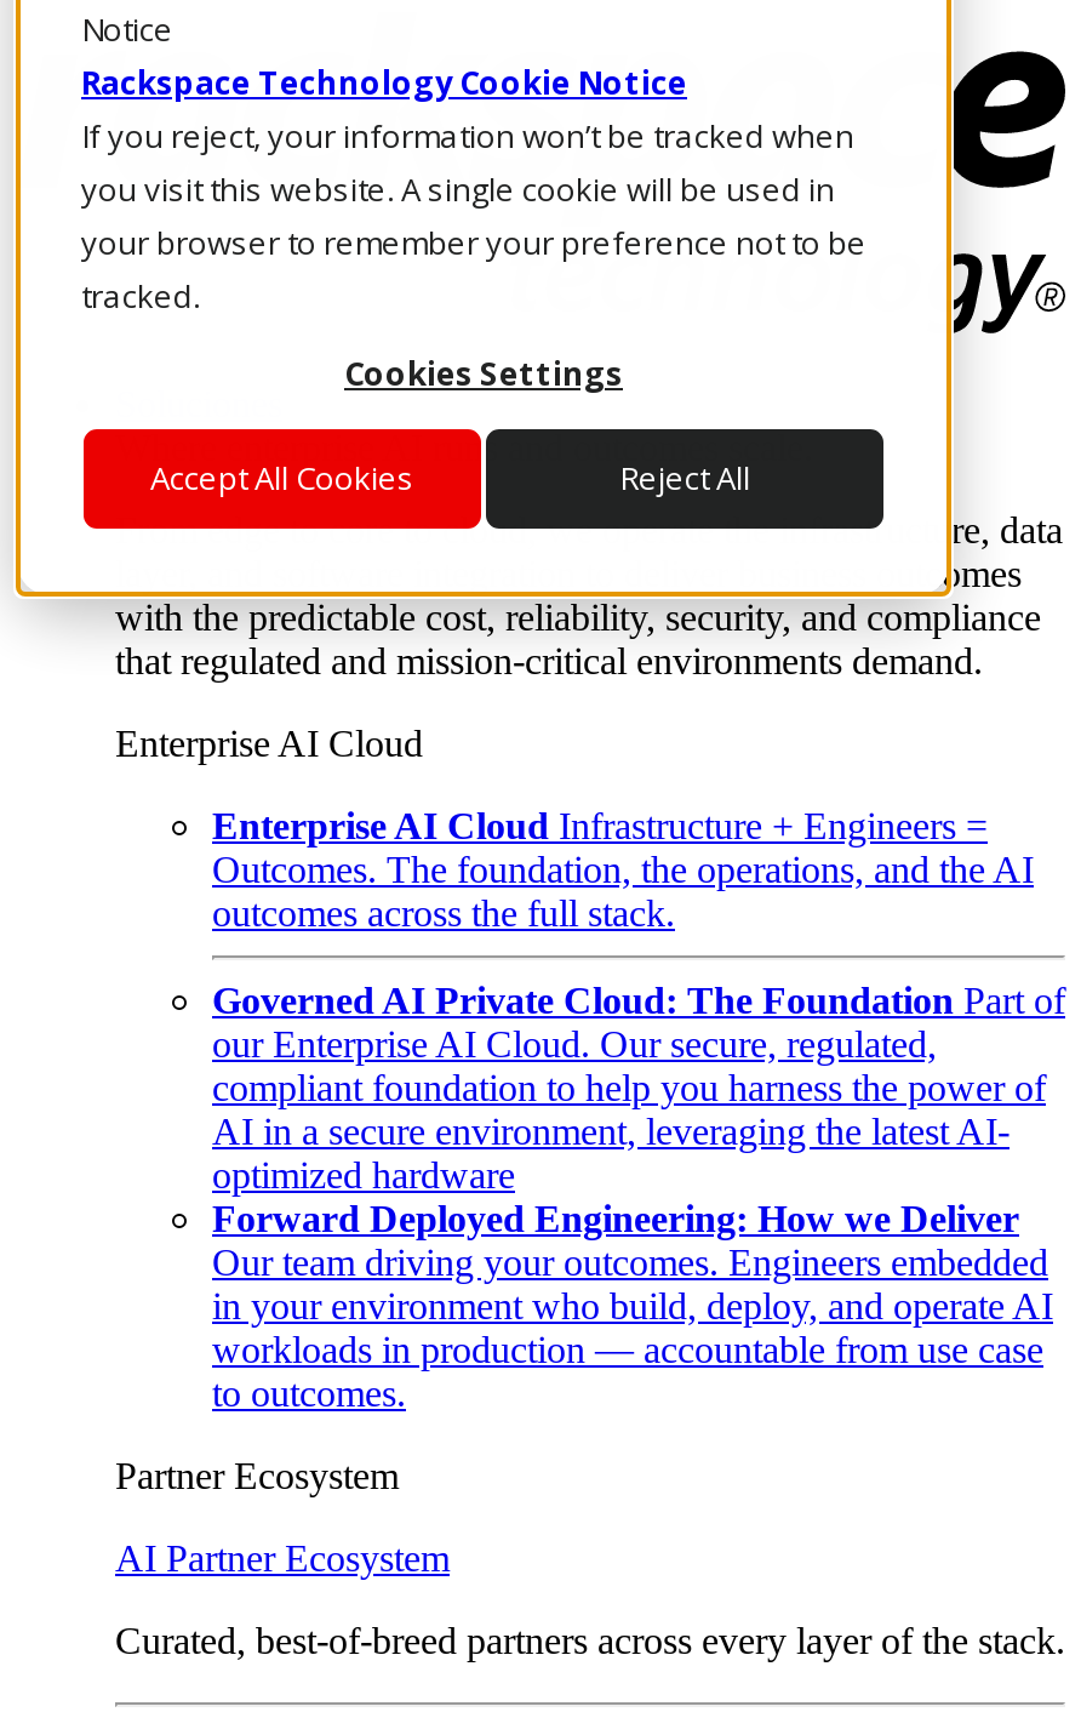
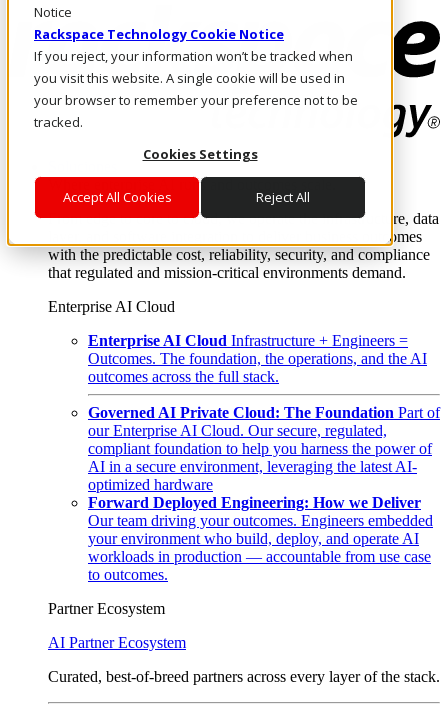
[212,1286,1053,1327] in your environment who build, deploy, and operate AI -> [88,530,419,547] your environment who build, deploy, and operate AI

